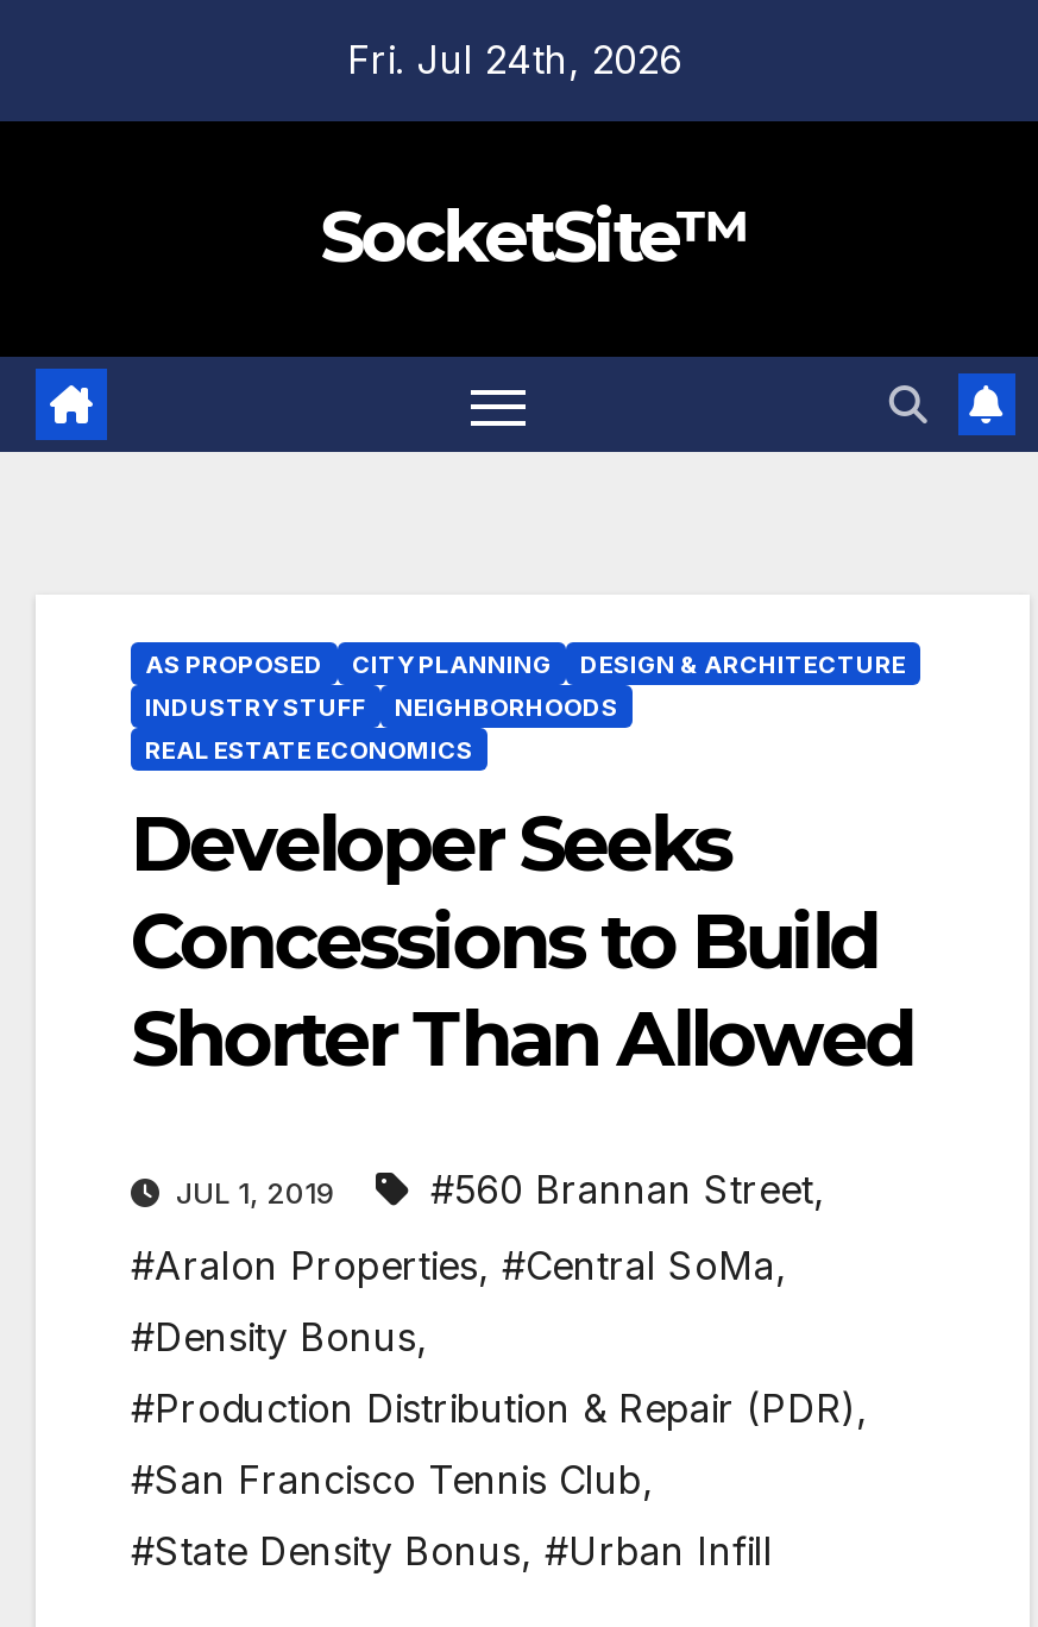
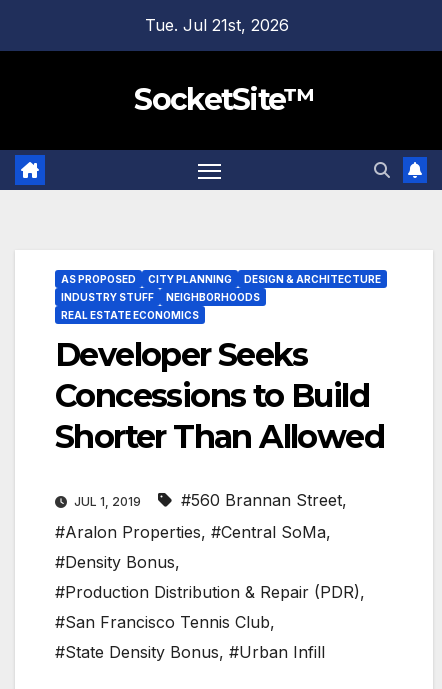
[347,36,682,83] Fri. Jul 24th, 2026 -> [144,15,288,35] Tue. Jul 21st, 2026

